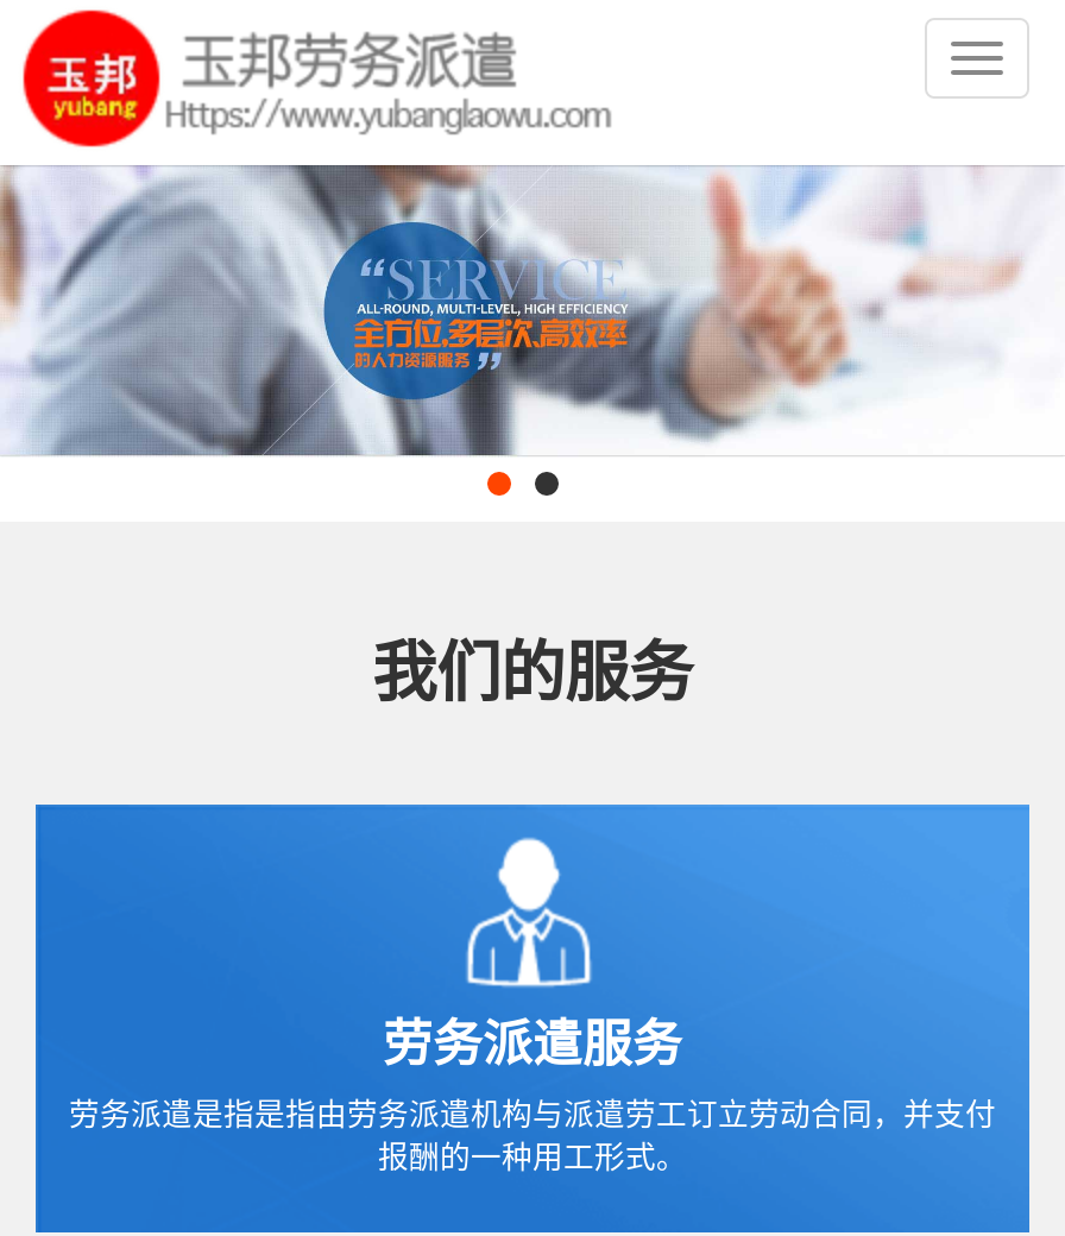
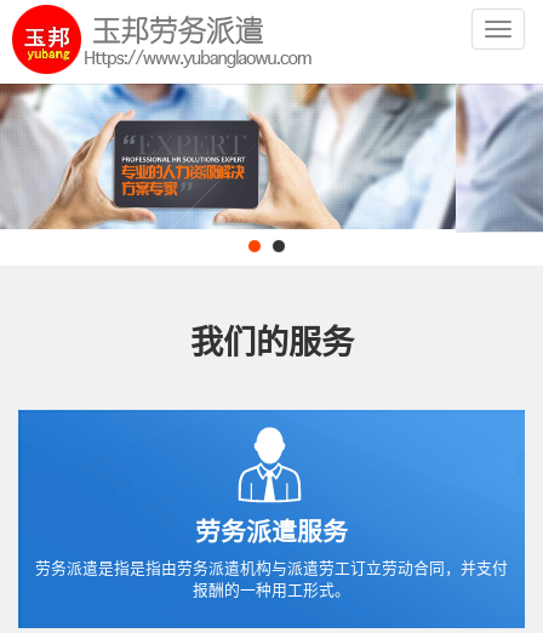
[7,163,1058,458] [image] -> [4,82,539,233] [image]

